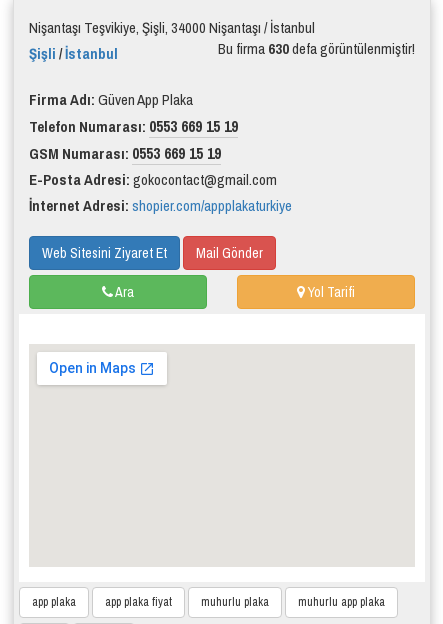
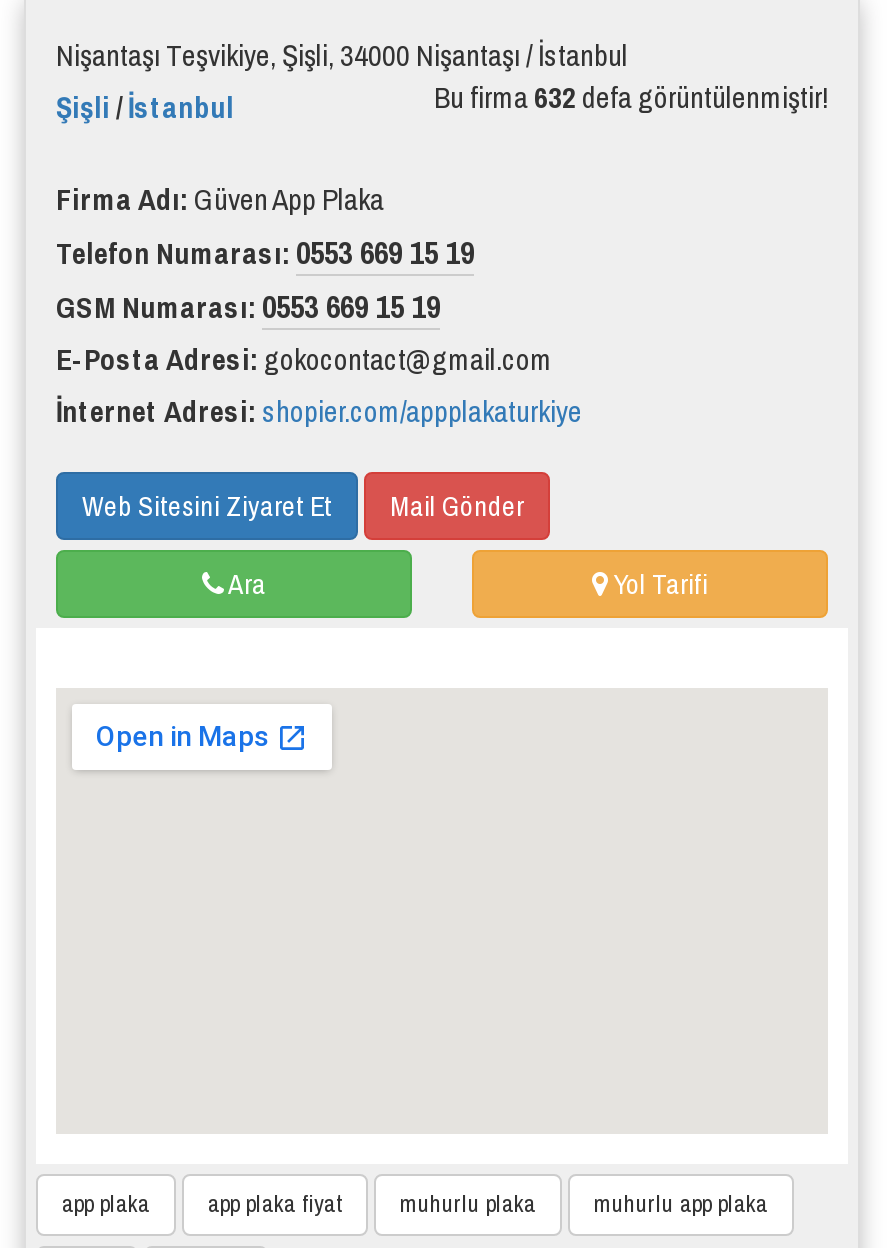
[218,38,415,59] Bu firma630 defa görüntülenmiştir! -> [434,76,828,118] Bu firma632 defa görüntülenmiştir!

